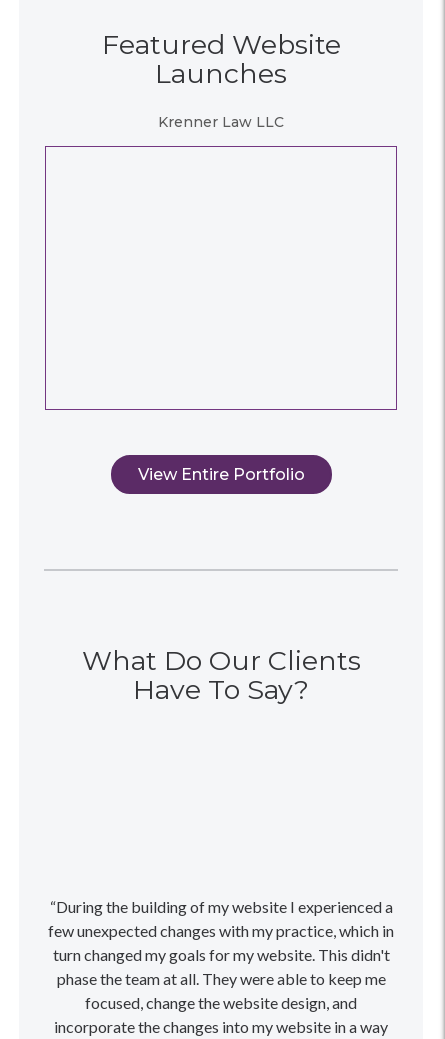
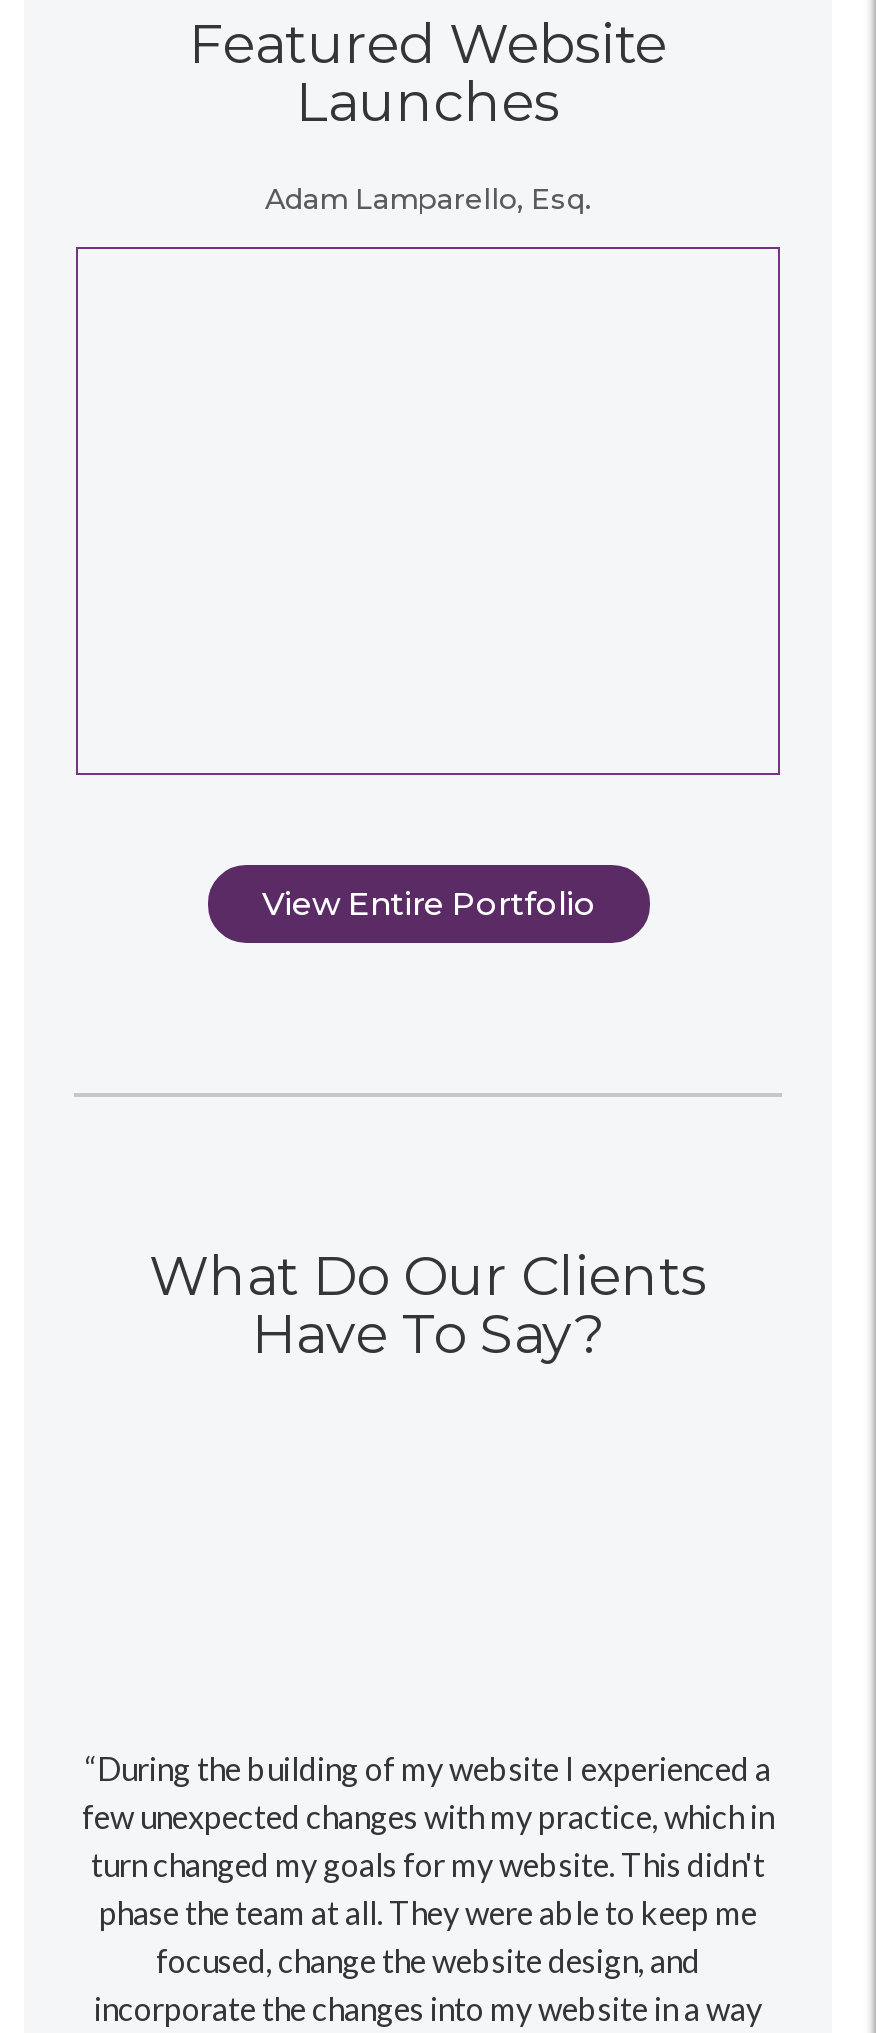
[158,113,284,131] Krenner Law LLC -> [265,181,591,217] Adam Lamparello, Esq.

